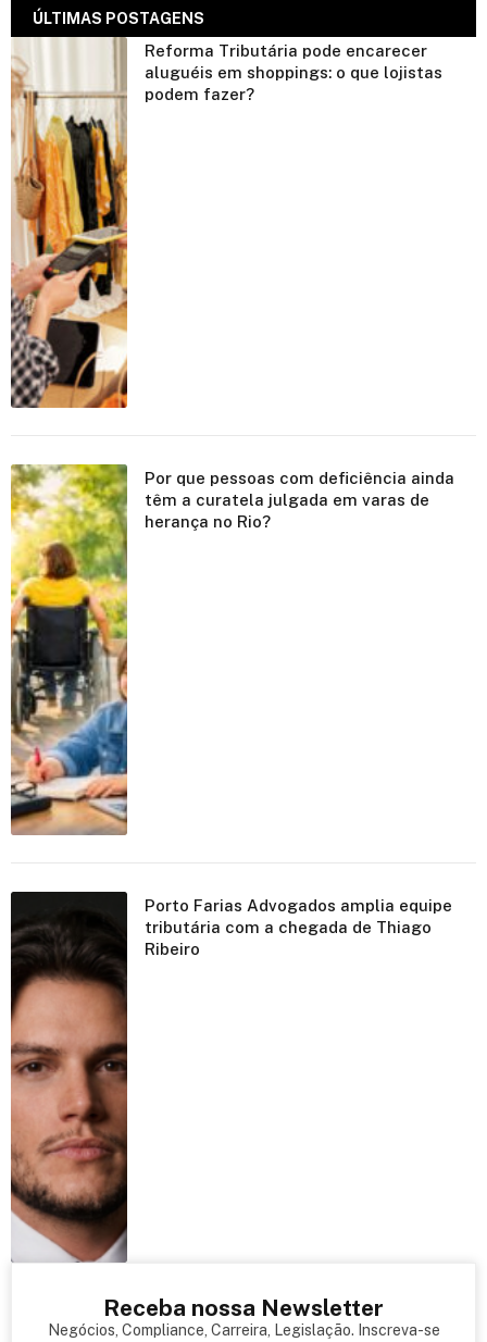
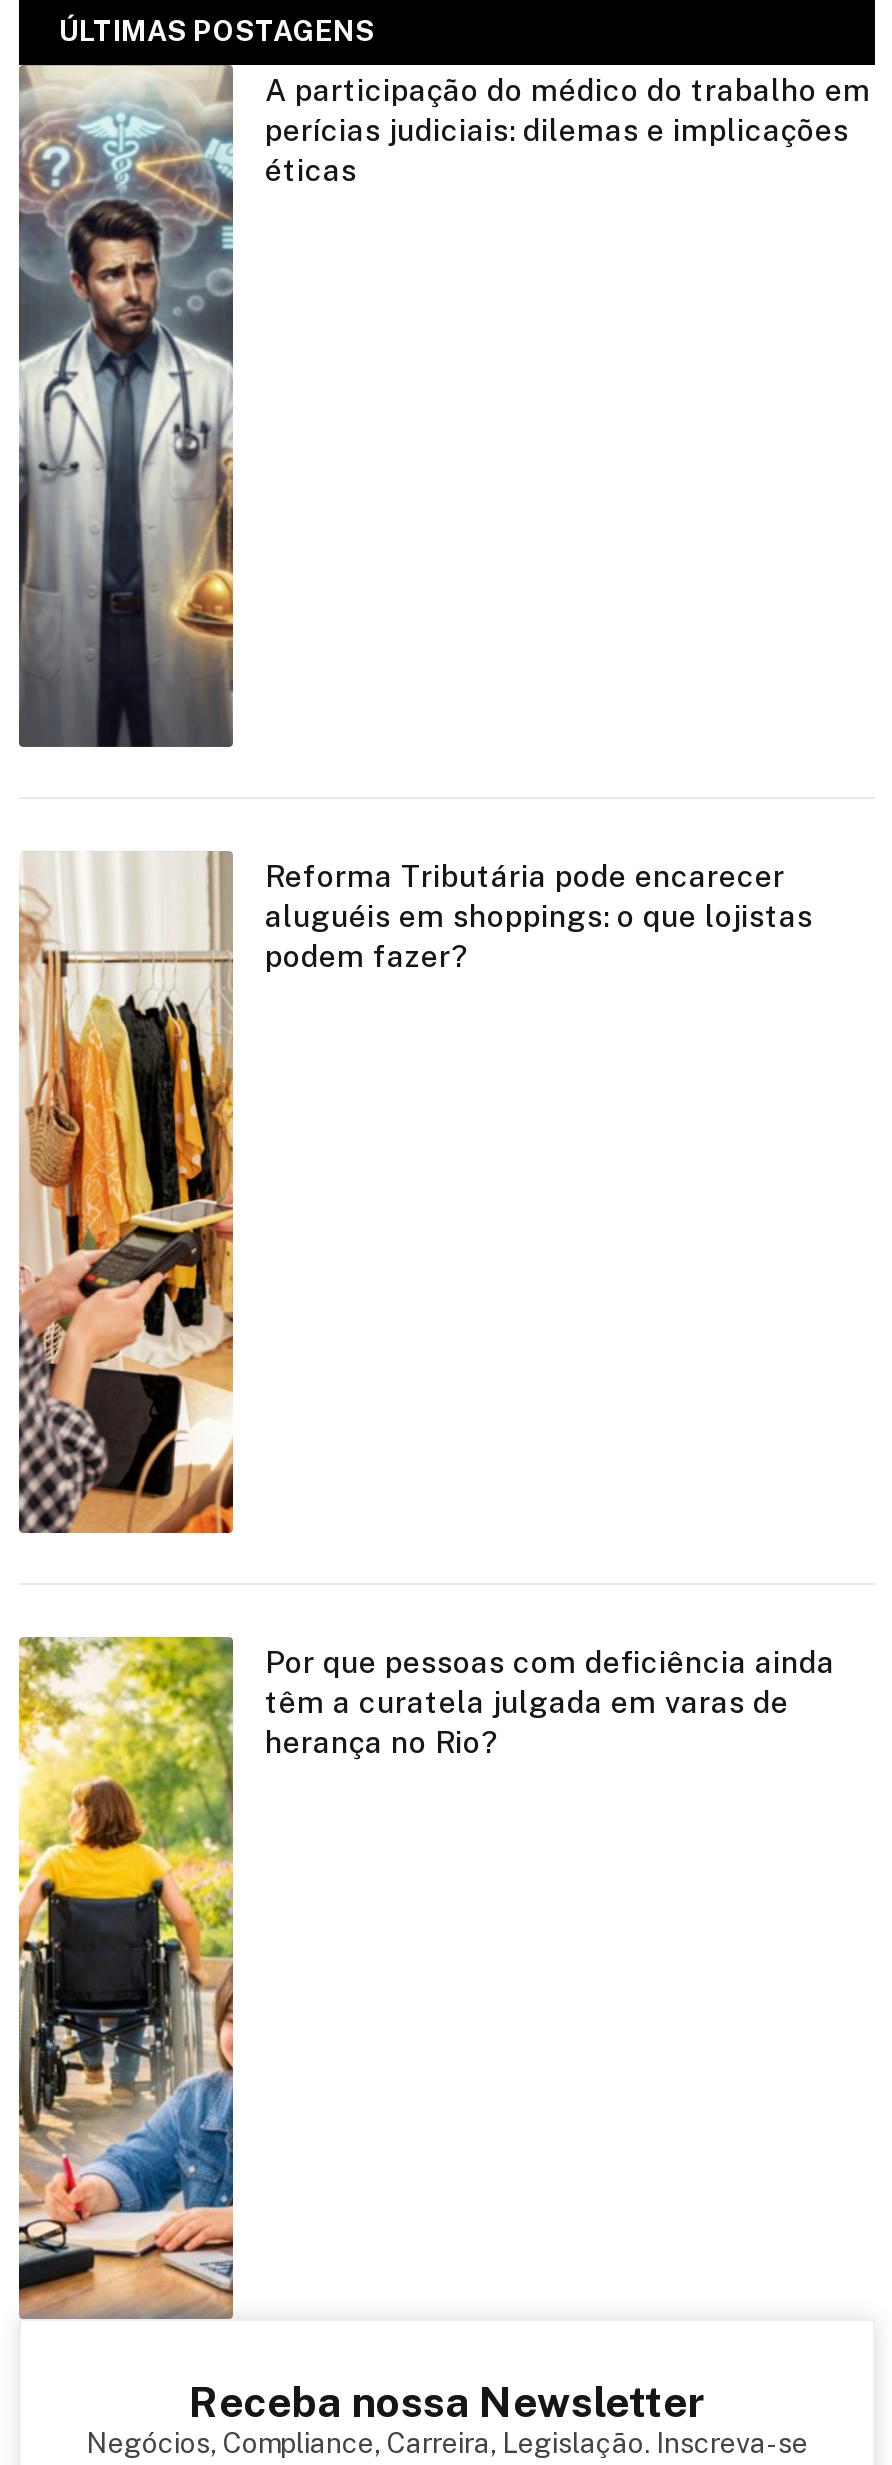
none -> [17,65,871,749] [image] | A participação do médico do trabalho em | perícias judiciais: dilemas e implicações | éticas
moved [9,38,454,531] -> [15,853,835,1759]: [image] | Reforma Tributária pode encarecer | aluguéis em shoppings: o que lojistas | podem fazer? | Por que pessoas com deficiência ainda | têm a curatela julgada em varas de | herança no Rio?
moved [9,462,129,836] -> [15,1633,237,2321]: [image]
[10,891,452,1262] [image] | Porto Farias Advogados amplia equipe | tributária com a chegada de Thiago | Ribeiro -> none

